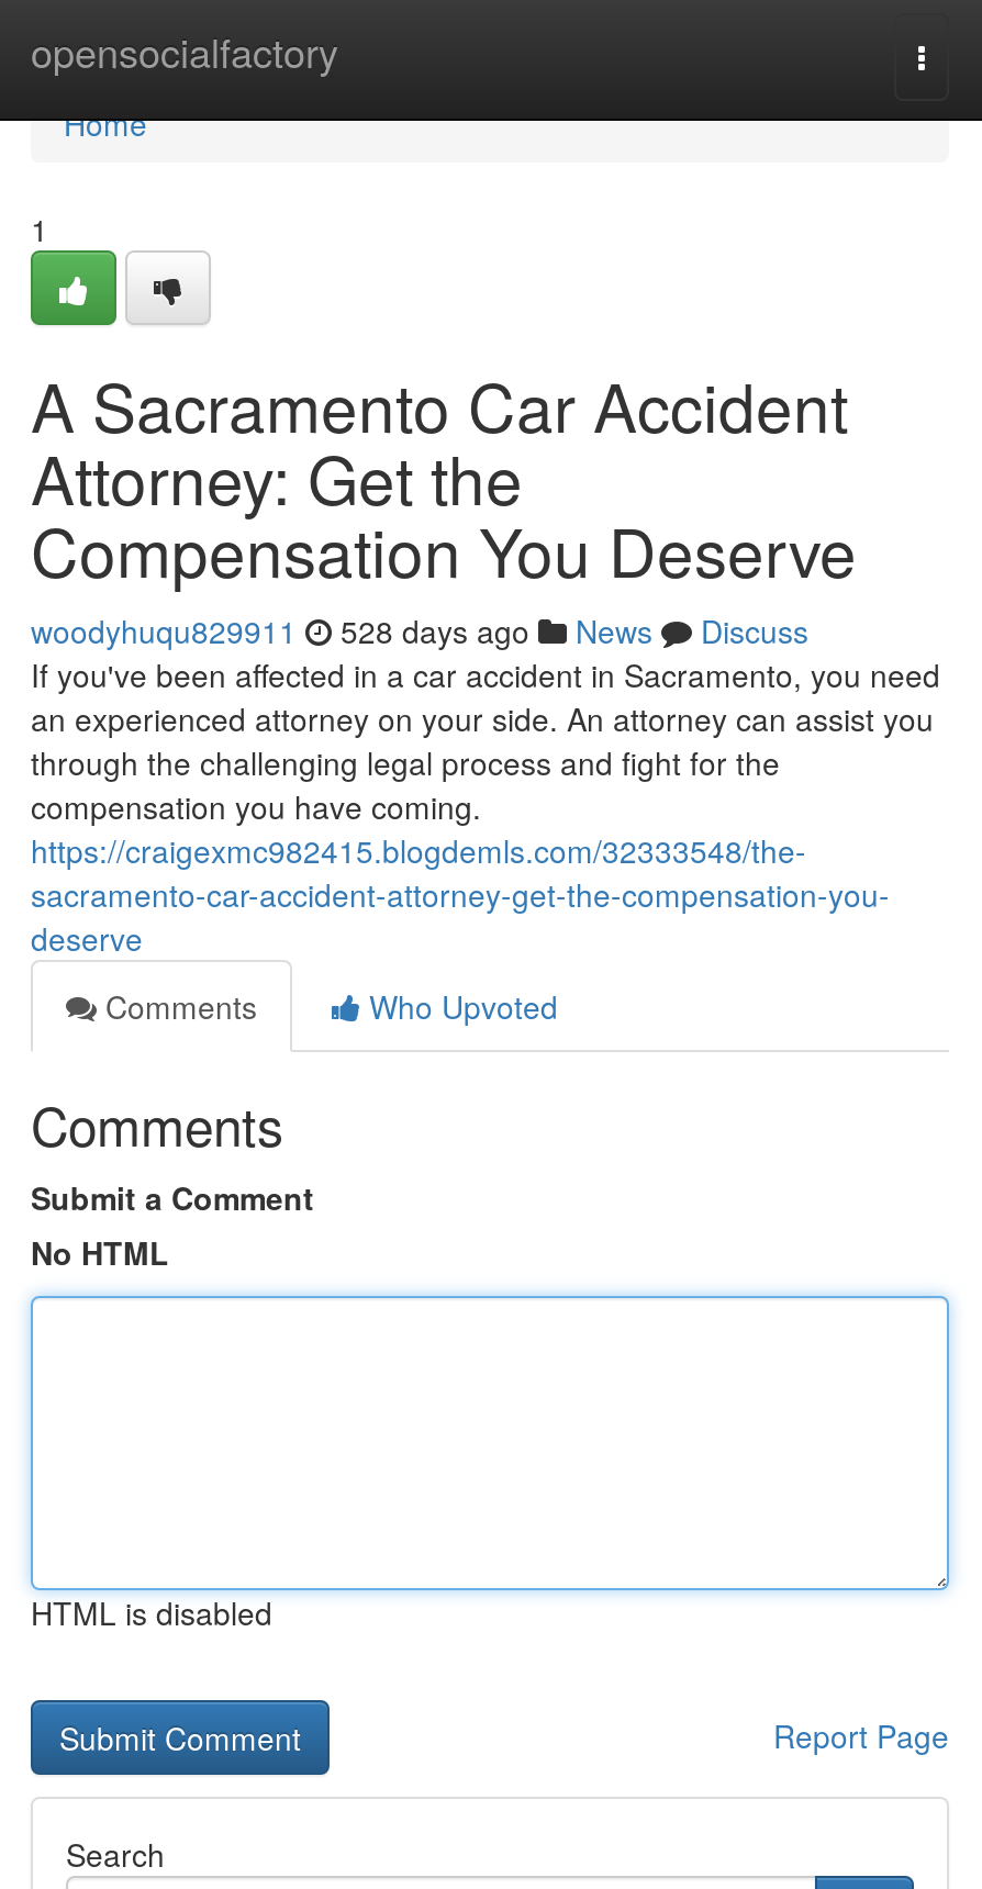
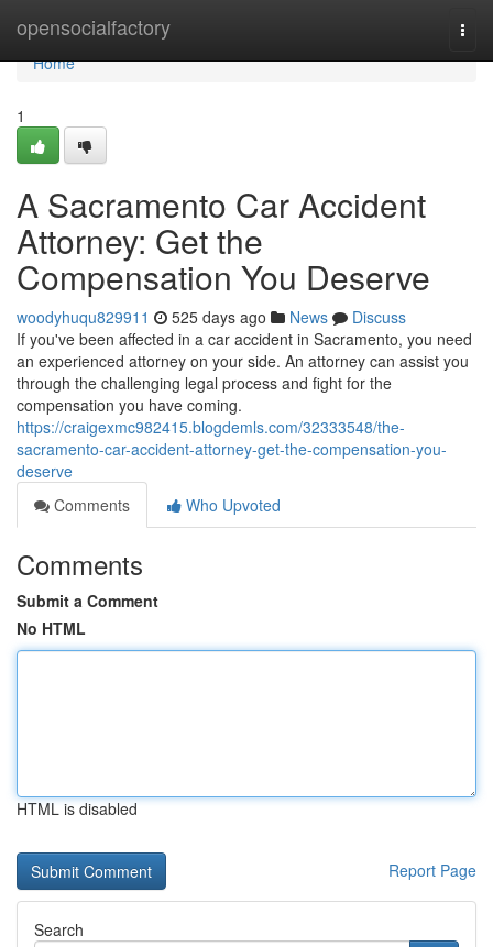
[31,608,808,652] woodyhuqu829911 528 days ago News Discuss -> [17,306,406,328] woodyhuqu829911 525 days ago News Discuss

